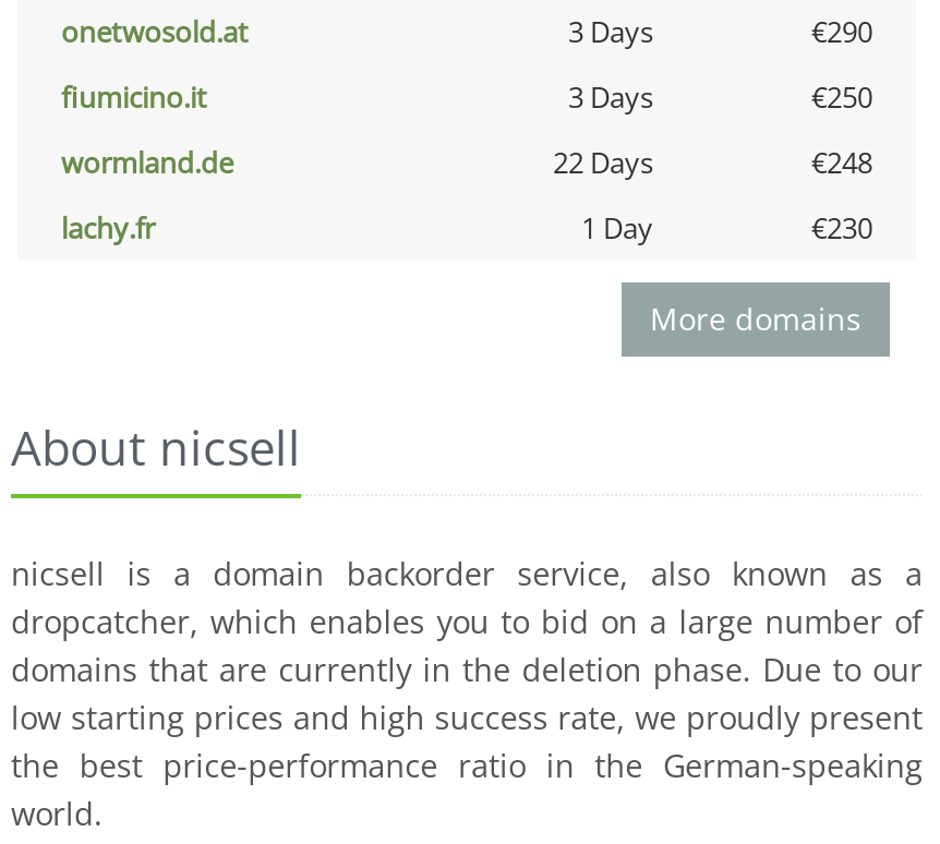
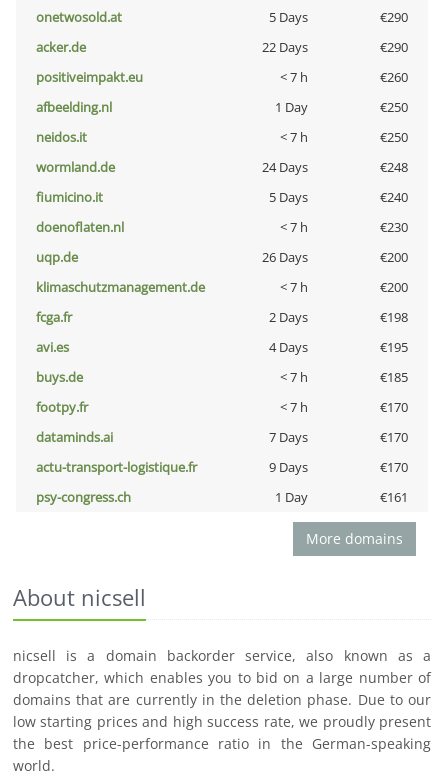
[568,12,653,52] 3 Days -> [268,8,307,26] 5 Days
[61,78,653,117] fiumicino.it | 3 Days -> [36,38,408,146] acker.de | 22 Days | €290 | positiveimpakt.eu | < 7 h | €260 | afbeelding.nl | 1 Day | €250 | neidos.it | < 7 h
[553,143,653,183] 22 Days -> [261,158,307,176] 24 Days
[61,209,653,248] lachy.fr | 1 Day -> [36,188,408,236] fiumicino.it | 5 Days | €240 | doenoflaten.nl | < 7 h
none -> [36,248,408,506] uqp.de | 26 Days | €200 | klimaschutzmanagement.de | < 7 h | €200 | fcga.fr | 2 Days | €198 | avi.es | 4 Days | €195 | buys.de | < 7 h | €185 | footpy.fr | < 7 h | €170 | dataminds.ai | 7 Days | €170 | actu-transport-logistique.fr | 9 Days | €170 | psy-congress.ch | 1 Day | €161

